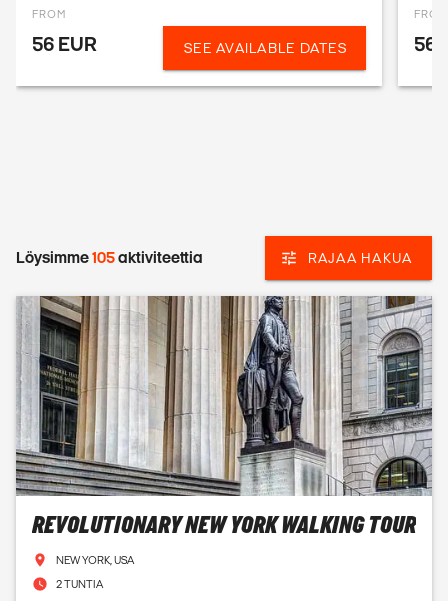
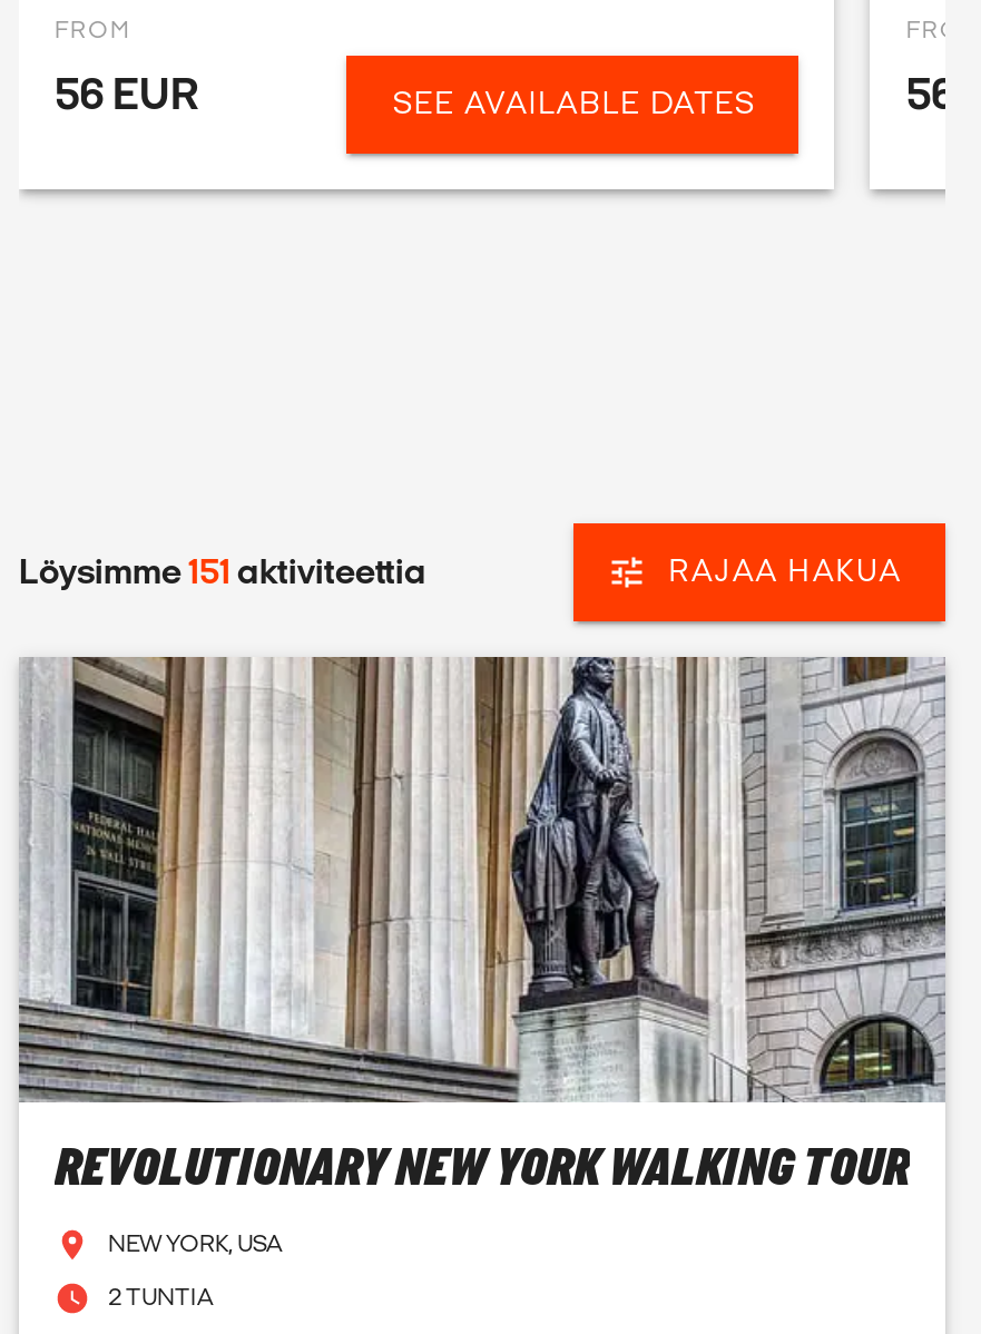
[16,249,203,266] Löysimme 105 aktiviteettia -> [19,552,426,589] Löysimme 151 aktiviteettia

